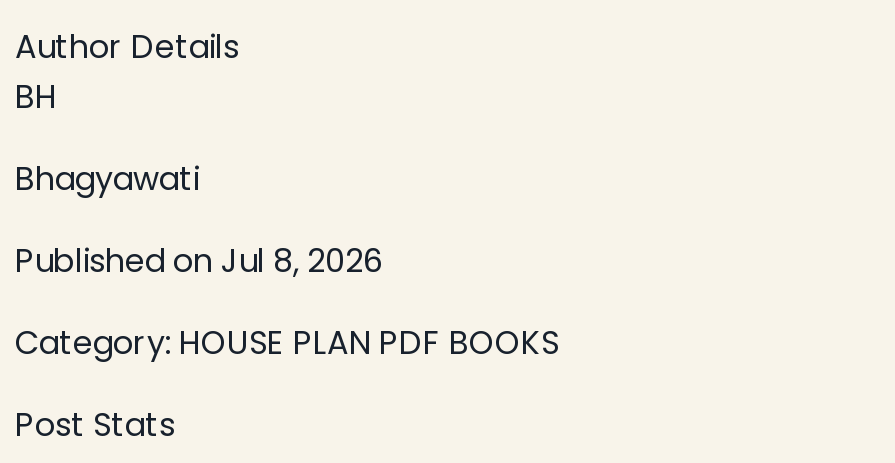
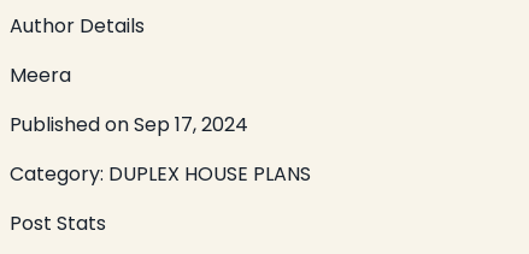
[15,75,559,367] BH | Bhagyawati | Published on Jul 8, 2026 | Category: HOUSE PLAN PDF BOOKS -> [10,62,311,188] Meera | Published on Sep 17, 2024 | Category: DUPLEX HOUSE PLANS

